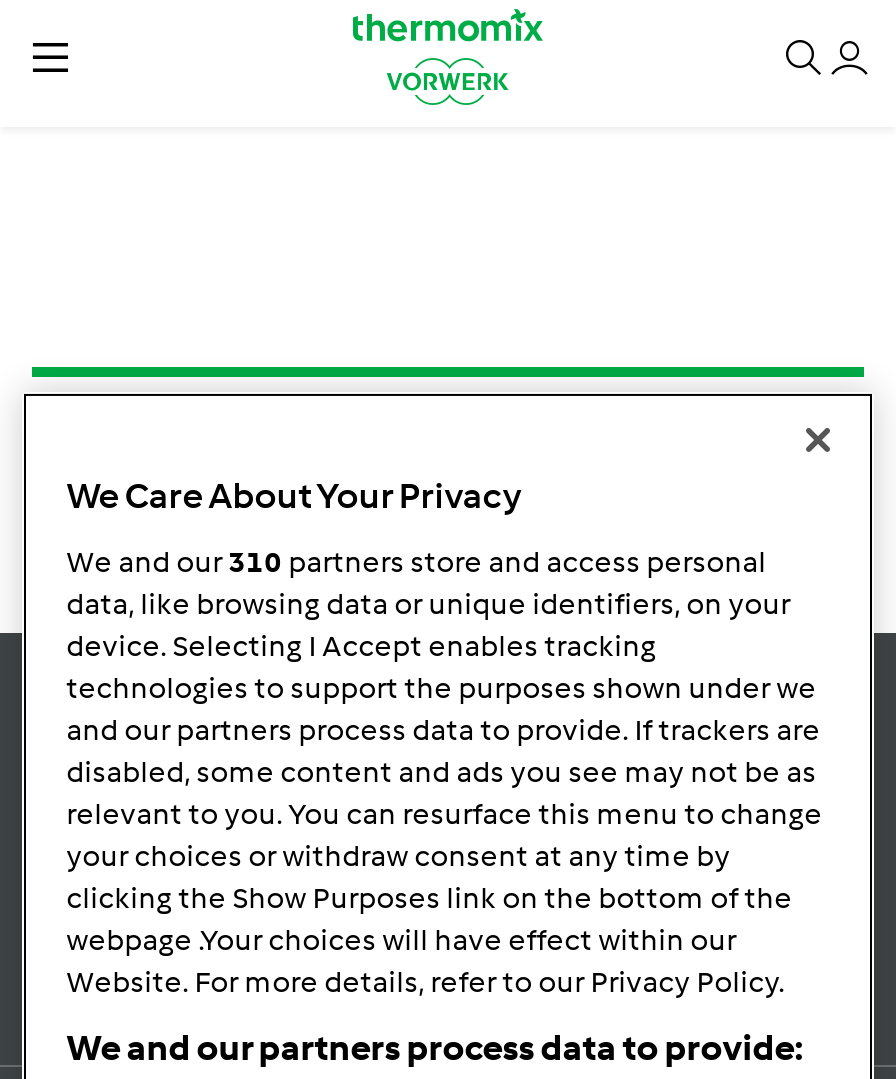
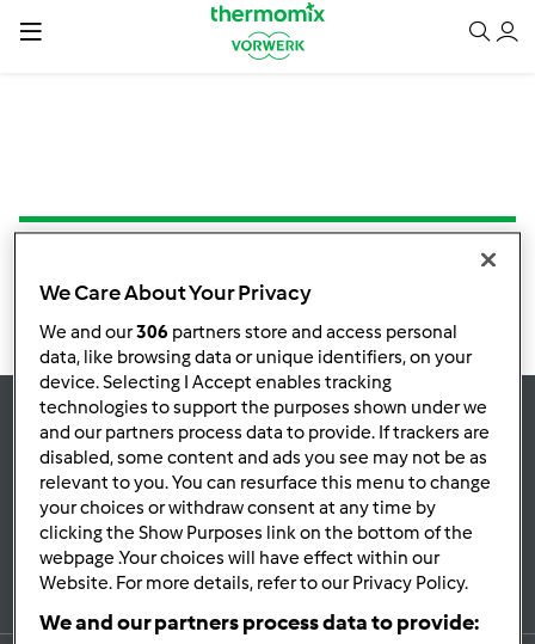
[66,544,766,580] We and our310 partners store and access personal -> [40,322,458,344] We and our306 partners store and access personal

